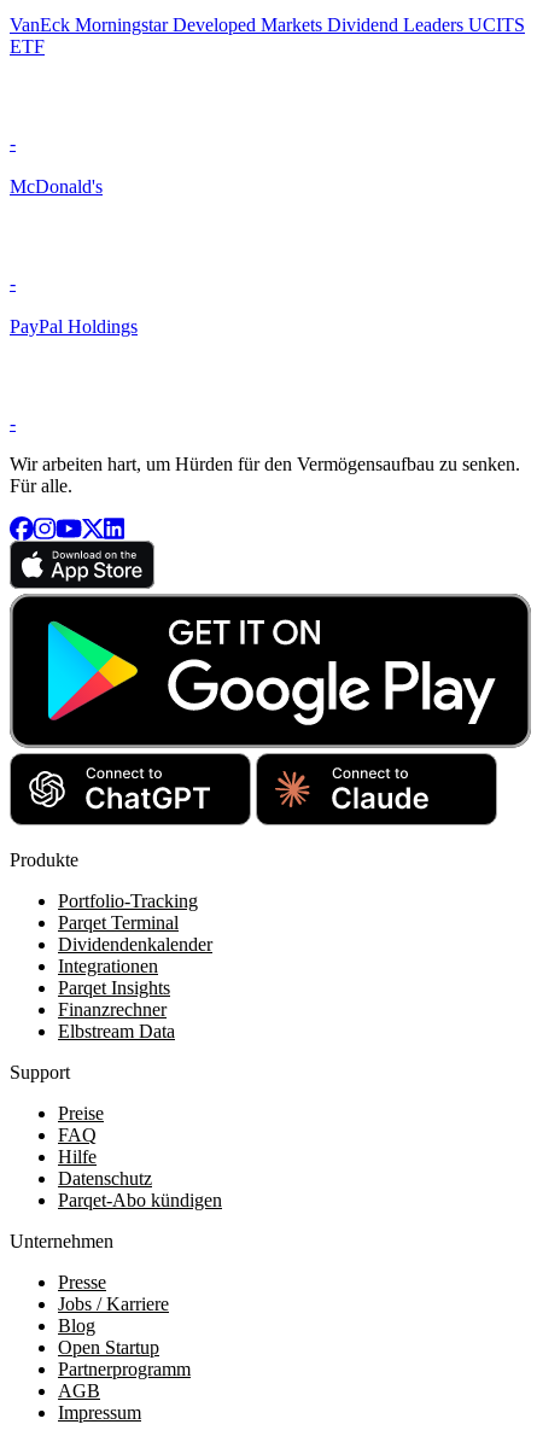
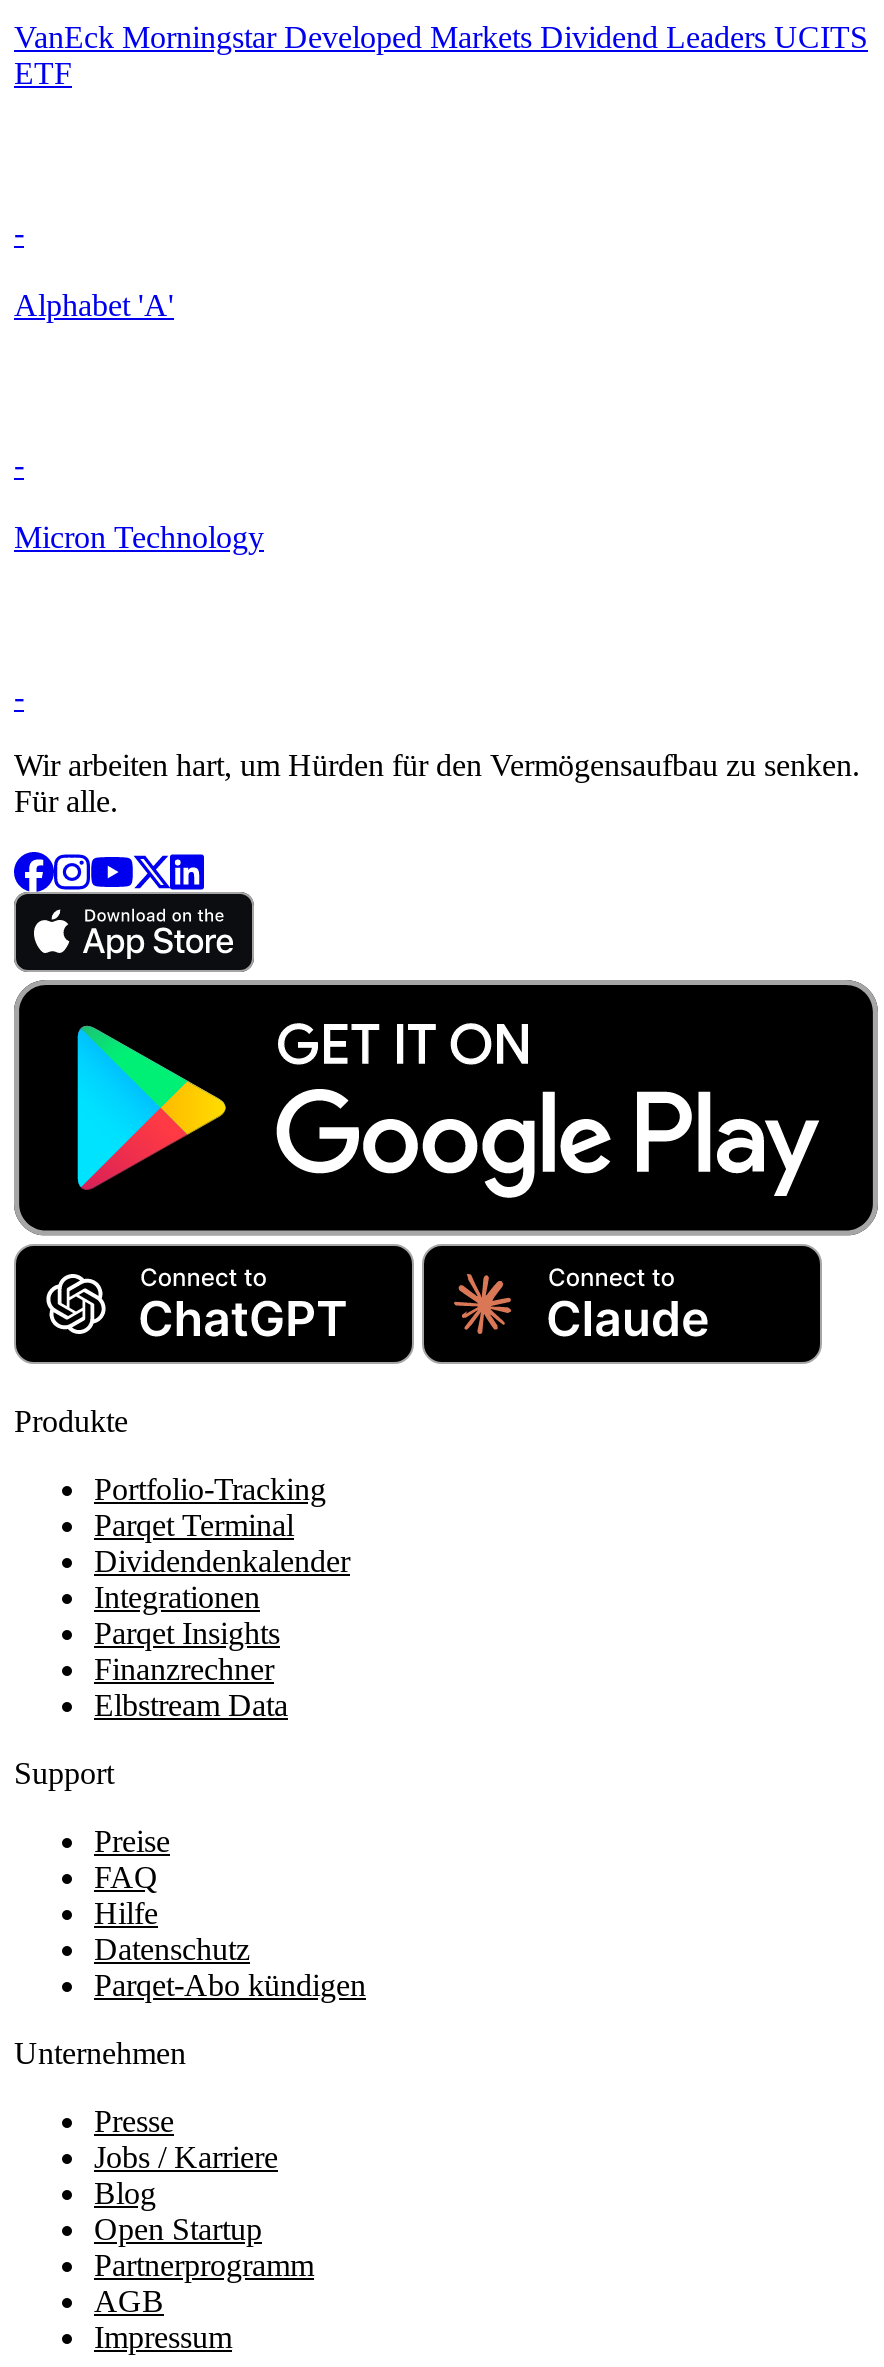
[10,176,103,197] McDonald's -> [14,288,174,322] Alphabet 'A'
[10,316,138,337] PayPal Holdings -> [14,520,264,554] Micron Technology

